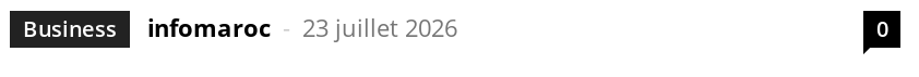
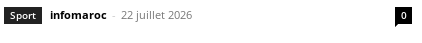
[23,11,457,44] Business | infomaroc - 23 juillet 2026 -> [10,7,192,22] Sport | infomaroc - 22 juillet 2026

